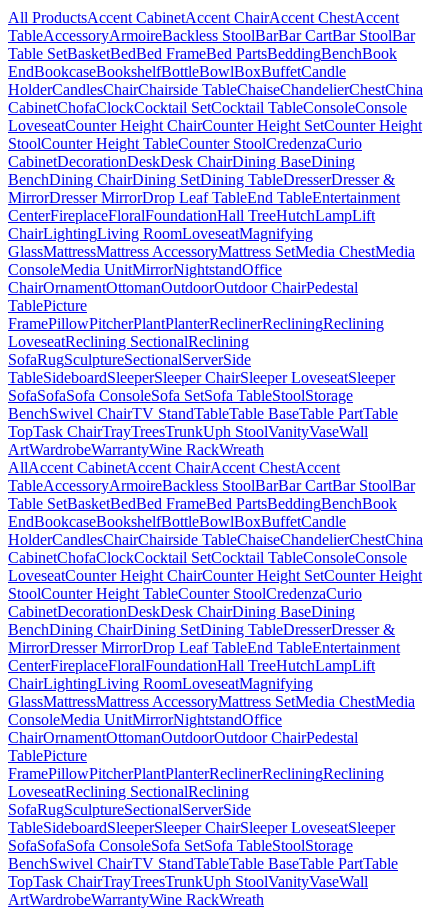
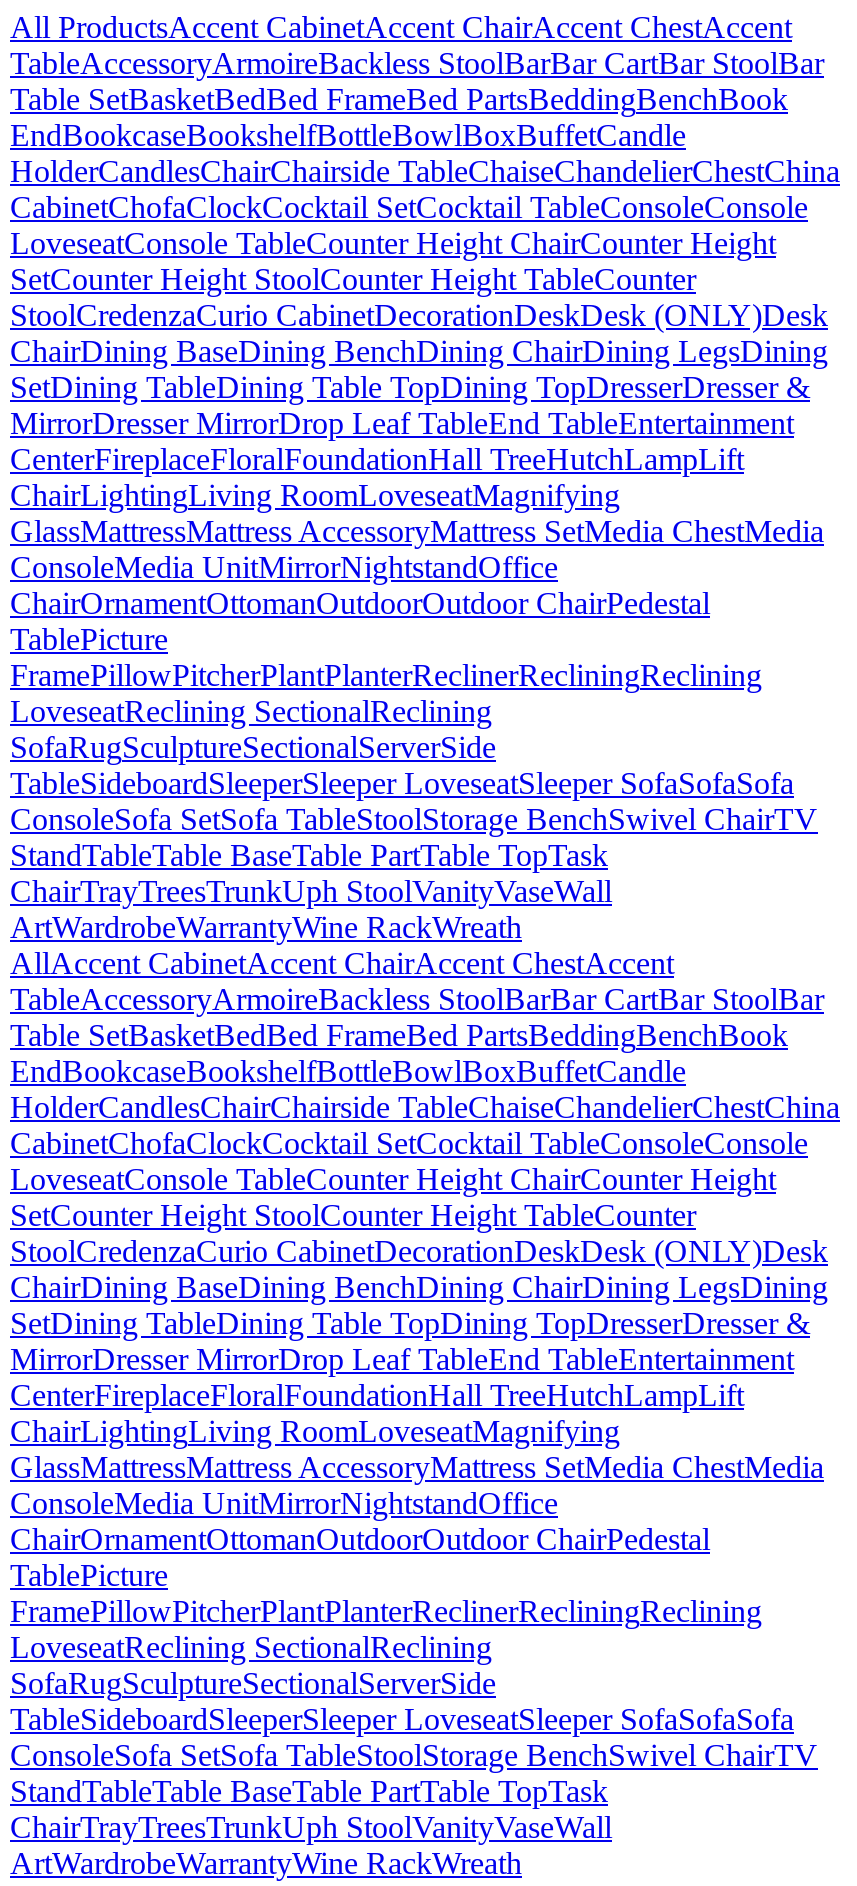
[8,117,422,188] LoveseatCounter Height ChairCounter Height SetCounter Height | StoolCounter Height TableCounter StoolCredenzaCurio | CabinetDecorationDeskDesk ChairDining BaseDining | BenchDining ChairDining SetDining TableDresserDresser & -> [10,225,828,403] LoveseatConsole TableCounter Height ChairCounter Height | SetCounter Height StoolCounter Height TableCounter | StoolCredenzaCurio CabinetDecorationDeskDesk (ONLY)Desk | ChairDining BaseDining BenchDining ChairDining LegsDining | SetDining TableDining Table TopDining TopDresserDresser &
[8,369,398,440] TableSideboardSleeperSleeper ChairSleeper LoveseatSleeper | SofaSofaSofa ConsoleSofa SetSofa TableStoolStorage | BenchSwivel ChairTV StandTableTable BaseTable PartTable | TopTask ChairTrayTreesTrunk Uph StoolVanityVaseWall -> [10,765,818,907] TableSideboardSleeperSleeper LoveseatSleeper SofaSofaSofa | ConsoleSofa SetSofa TableStoolStorage BenchSwivel ChairTV | StandTableTable BaseTable PartTable TopTask | ChairTrayTreesTrunkUph StoolVanityVaseWall
[8,567,422,638] LoveseatCounter Height ChairCounter Height SetCounter Height | StoolCounter Height TableCounter StoolCredenzaCurio | CabinetDecorationDeskDesk ChairDining BaseDining | BenchDining ChairDining SetDining TableDresserDresser & -> [10,1161,828,1339] LoveseatConsole TableCounter Height ChairCounter Height | SetCounter Height StoolCounter Height TableCounter | StoolCredenzaCurio CabinetDecorationDeskDesk (ONLY)Desk | ChairDining BaseDining BenchDining ChairDining LegsDining | SetDining TableDining Table TopDining TopDresserDresser &
[8,819,398,890] TableSideboardSleeperSleeper ChairSleeper LoveseatSleeper | SofaSofaSofa ConsoleSofa SetSofa TableStoolStorage | BenchSwivel ChairTV StandTableTable BaseTable PartTable | TopTask ChairTrayTreesTrunk Uph StoolVanityVaseWall -> [10,1701,818,1843] TableSideboardSleeperSleeper LoveseatSleeper SofaSofaSofa | ConsoleSofa SetSofa TableStoolStorage BenchSwivel ChairTV | StandTableTable BaseTable PartTable TopTask | ChairTrayTreesTrunkUph StoolVanityVaseWall

